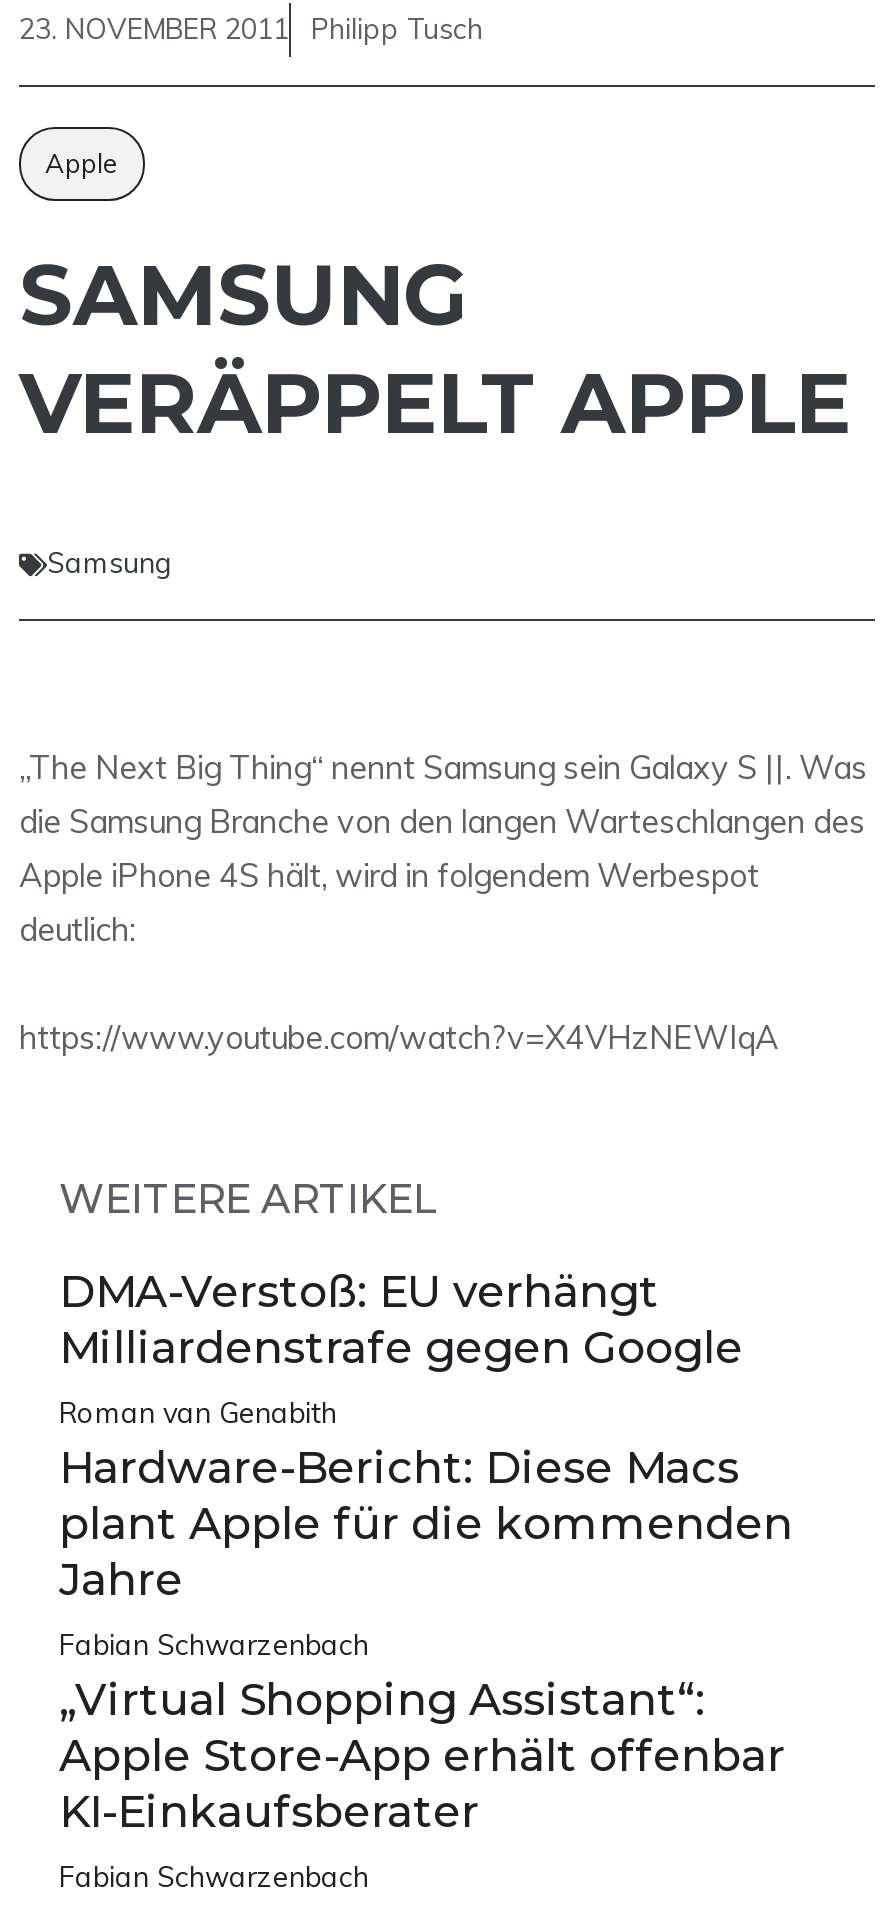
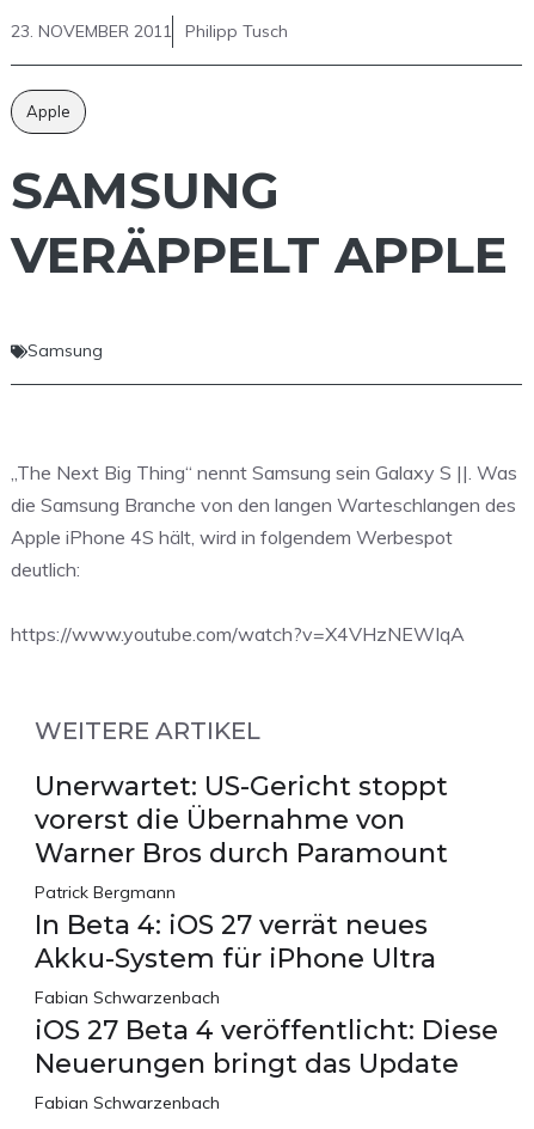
[59,1265,793,1607] DMA-Verstoß: EU verhängt | Milliardenstrafe gegen Google | Roman van Genabith | Hardware-Bericht: Diese Macs | plant Apple für die kommenden | Jahre -> [35,770,448,975] Unerwartet: US-Gericht stoppt | vorerst die Übernahme von | Warner Bros durch Paramount | Patrick Bergmann | In Beta 4: iOS 27 verrät neues | Akku-System für iPhone Ultra
[59,1673,785,1839] „Virtual Shopping Assistant“: | Apple Store-App erhält offenbar | KI-Einkaufsberater -> [35,1014,498,1080] iOS 27 Beta 4 veröffentlicht: Diese | Neuerungen bringt das Update

